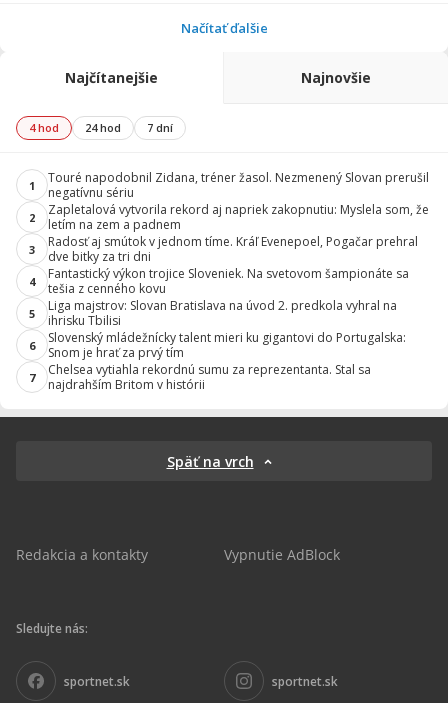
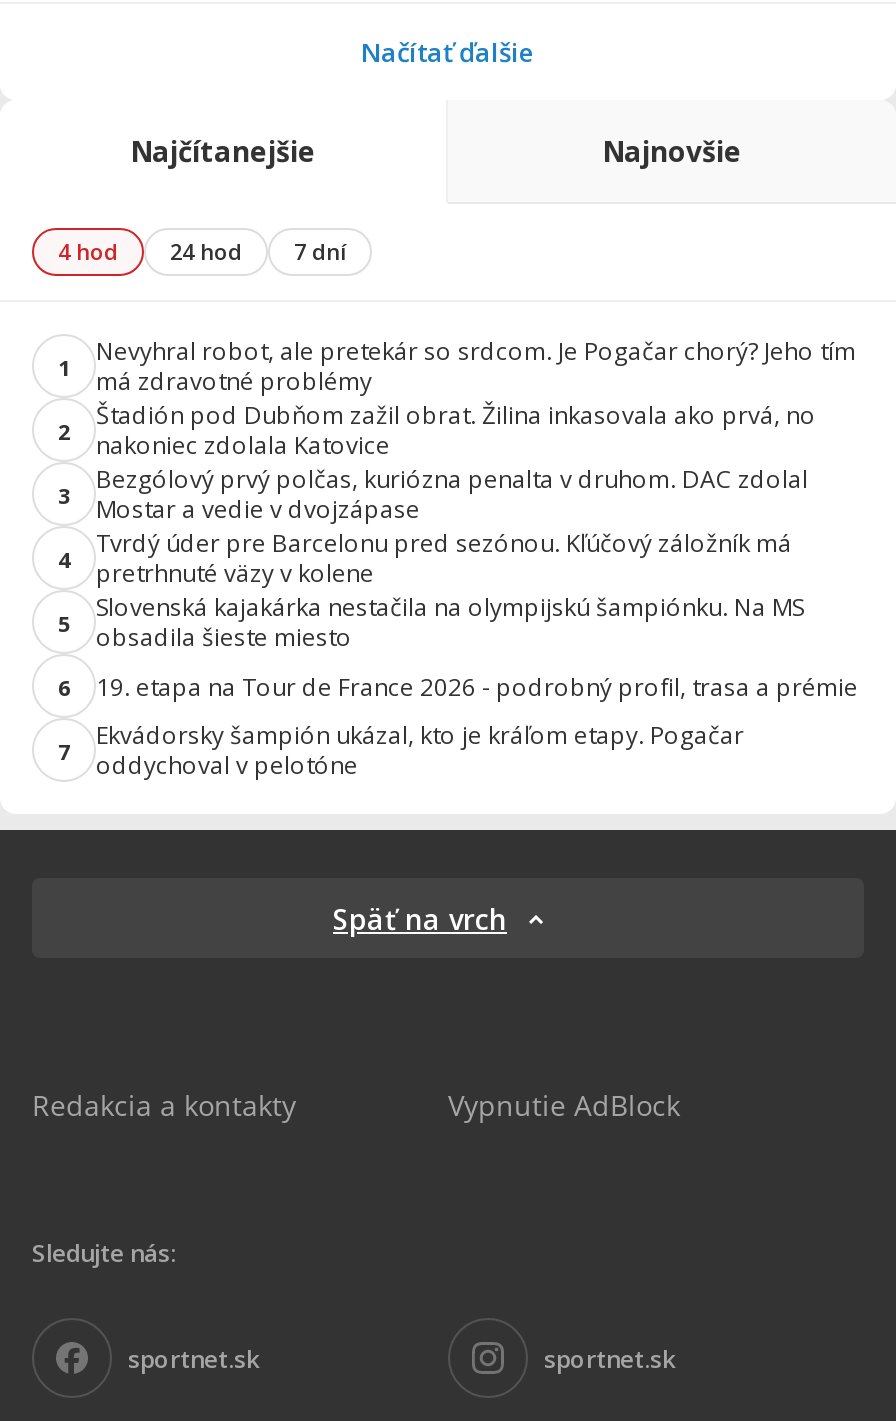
[48,169,429,201] Touré napodobnil Zidana, tréner žasol. Nezmenený Slovan prerušil | negatívnu sériu -> [96,334,856,398] Nevyhral robot, ale pretekár so srdcom. Je Pogačar chorý? Jeho tím | má zdravotné problémy
[48,201,429,233] Zapletalová vytvorila rekord aj napriek zakopnutiu: Myslela som, že | letím na zem a padnem -> [96,398,816,462] Štadión pod Dubňom zažil obrat. Žilina inkasovala ako prvá, no | nakoniec zdolala Katovice
[48,233,418,265] Radosť aj smútok v jednom tíme. Kráľ Evenepoel, Pogačar prehral | dve bitky za tri dni -> [96,462,808,526] Bezgólový prvý polčas, kuriózna penalta v druhom. DAC zdolal | Mostar a vedie v dvojzápase
[48,265,409,297] Fantastický výkon trojice Sloveniek. Na svetovom šampionáte sa | tešia z cenného kovu -> [96,526,792,590] Tvrdý úder pre Barcelonu pred sezónou. Kľúčový záložník má | pretrhnuté väzy v kolene
[48,297,397,329] Liga majstrov: Slovan Bratislava na úvod 2. predkola vyhral na | ihrisku Tbilisi -> [96,590,804,654] Slovenská kajakárka nestačila na olympijskú šampiónku. Na MS | obsadila šieste miesto
[48,329,406,361] Slovenský mládežnícky talent mieri ku gigantovi do Portugalska: | Snom je hrať za prvý tím -> [96,669,858,703] 19. etapa na Tour de France 2026 - podrobný profil, trasa a prémie
[48,361,371,393] Chelsea vytiahla rekordnú sumu za reprezentanta. Stal sa | najdrahším Britom v histórii -> [96,718,744,782] Ekvádorsky šampión ukázal, kto je kráľom etapy. Pogačar | oddychoval v pelotóne

